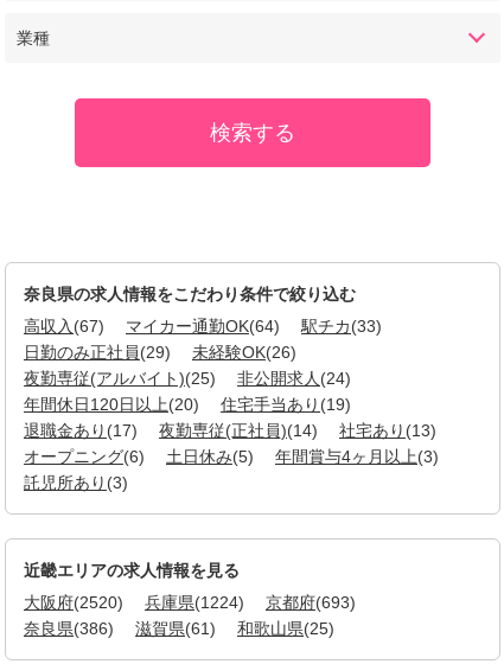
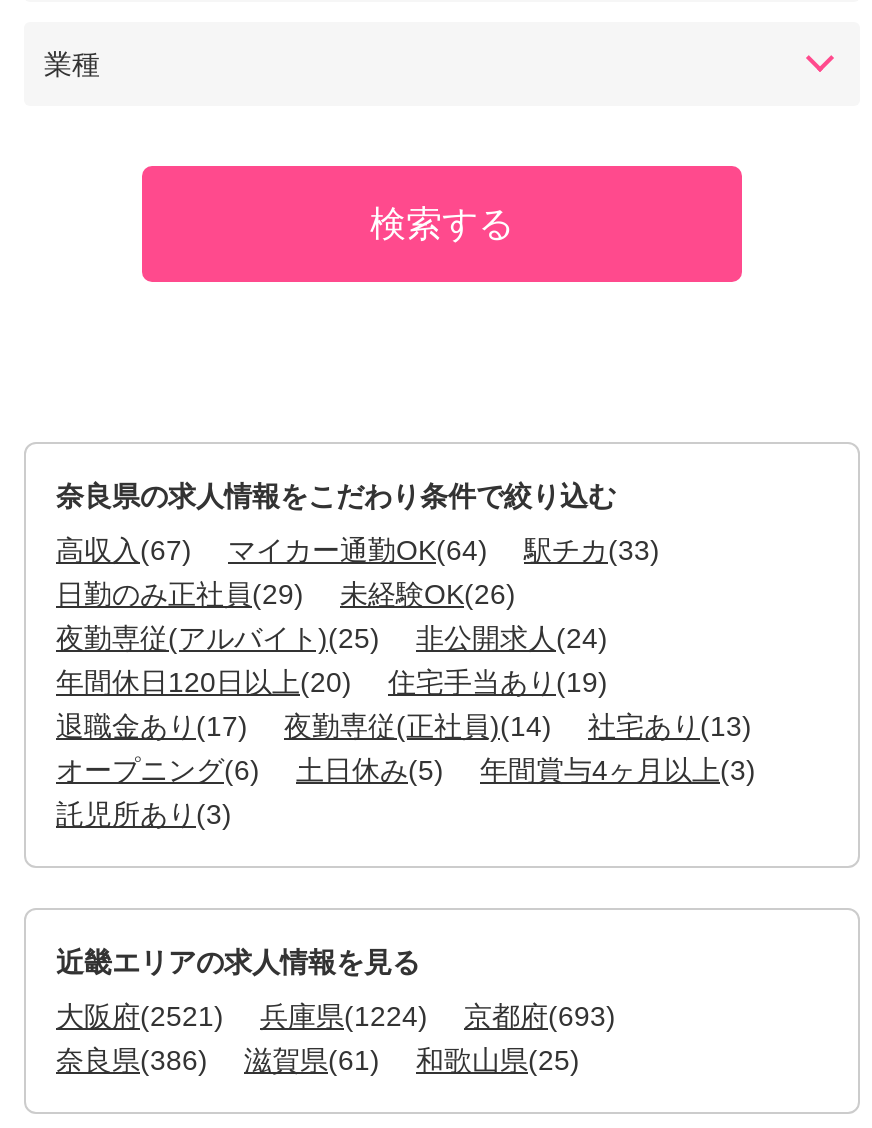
[24,593,356,612] 大阪府(2520) 兵庫県(1224) 京都府(693) -> [56,1000,616,1032] 大阪府(2521) 兵庫県(1224) 京都府(693)

